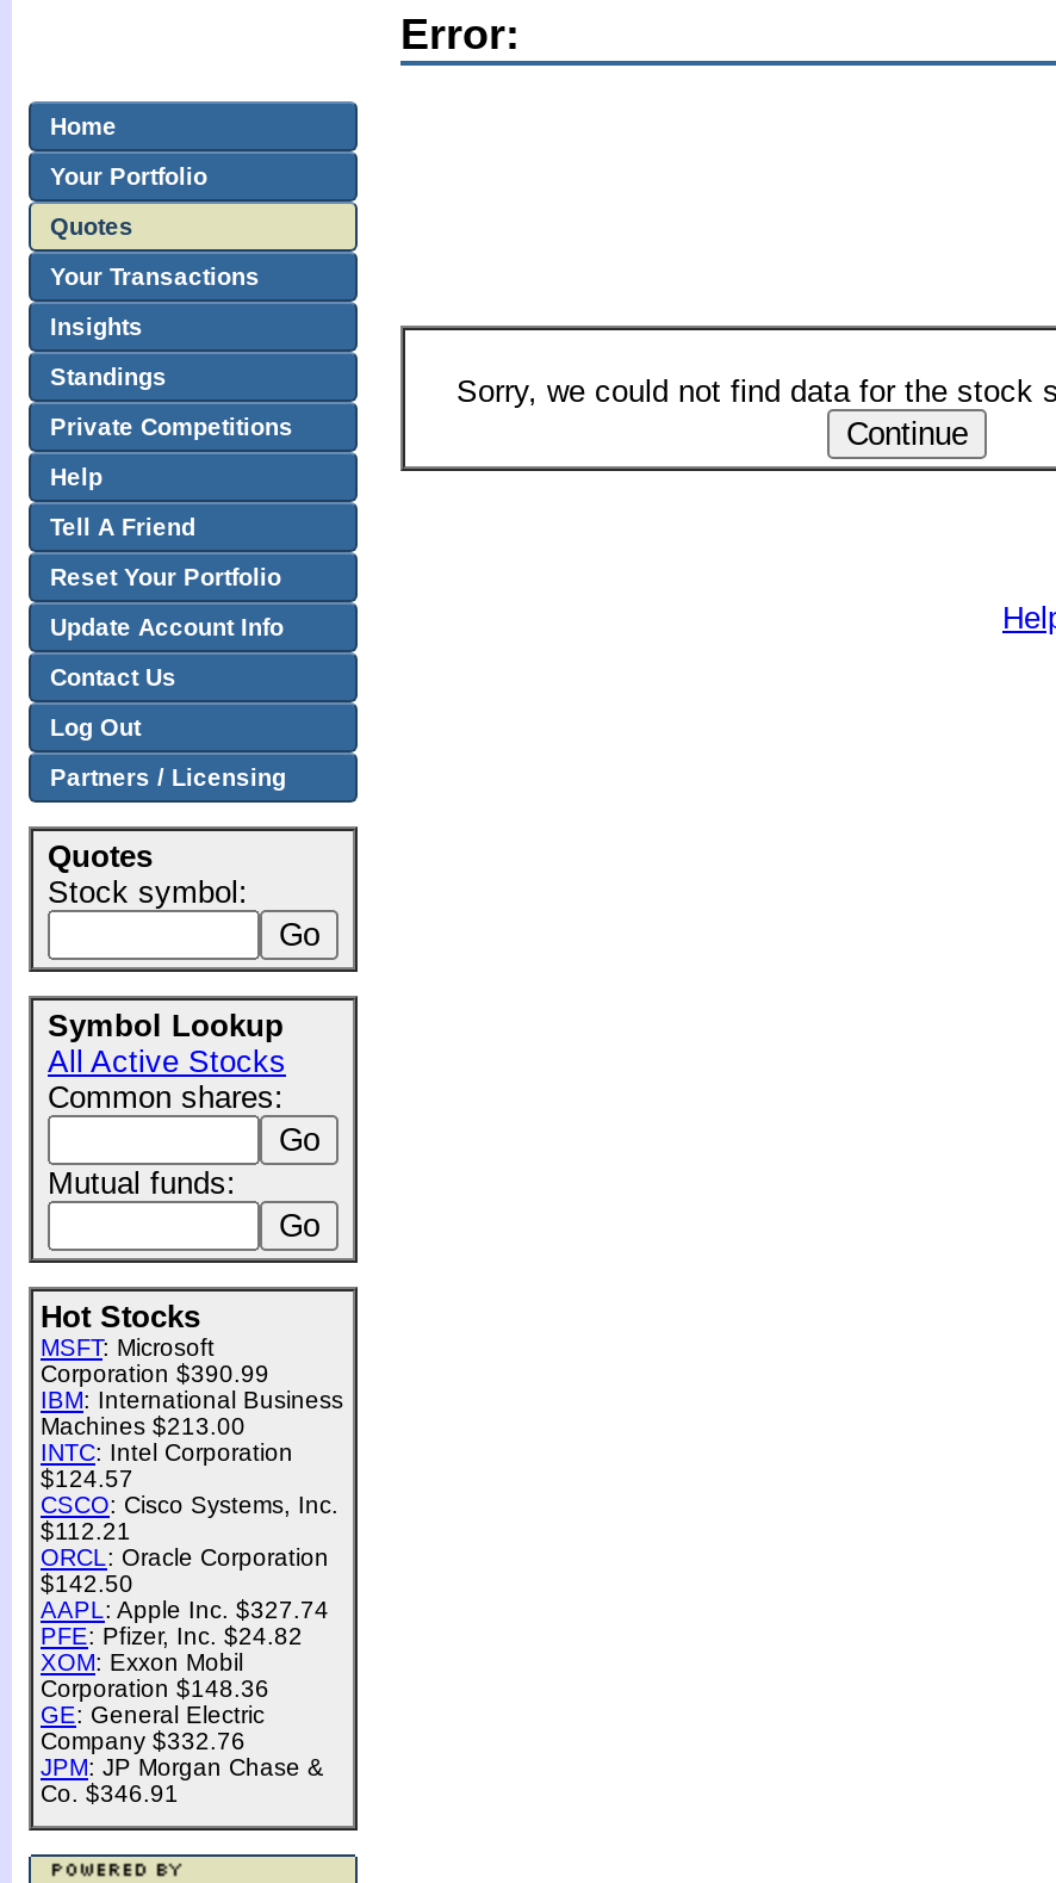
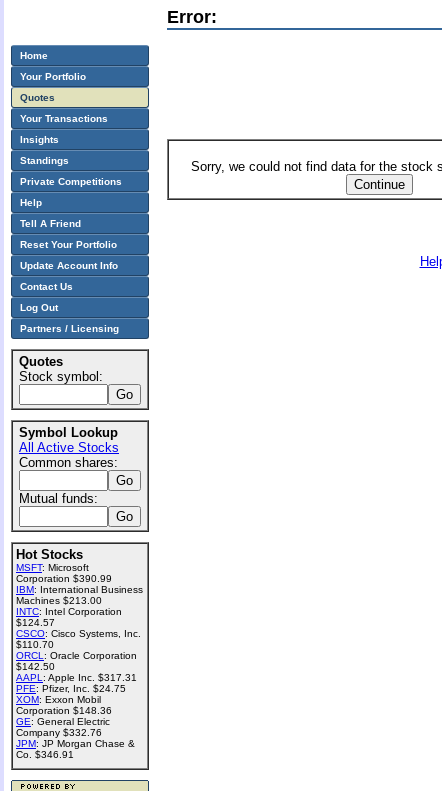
[41,1518,131,1544] $112.21 -> [16,639,54,650] $110.70
[41,1597,329,1623] AAPL: Apple Inc. $327.74 -> [16,672,137,683] AAPL: Apple Inc. $317.31
[41,1623,303,1649] PFE: Pfizer, Inc. $24.82 -> [16,683,126,694] PFE: Pfizer, Inc. $24.75

